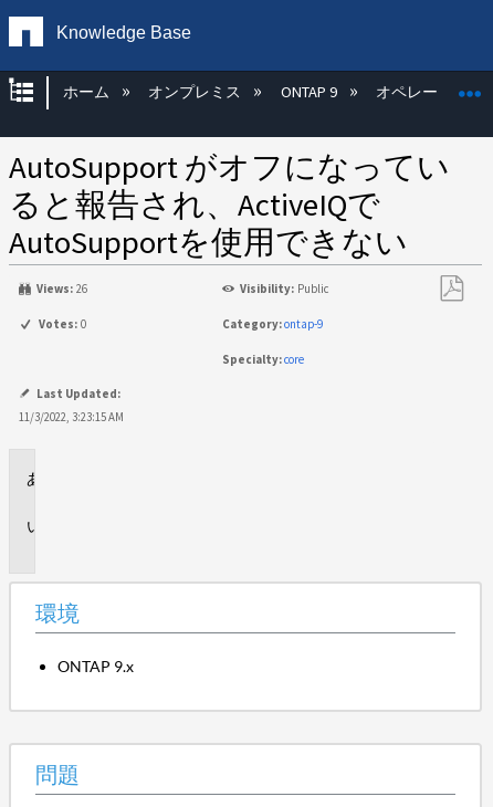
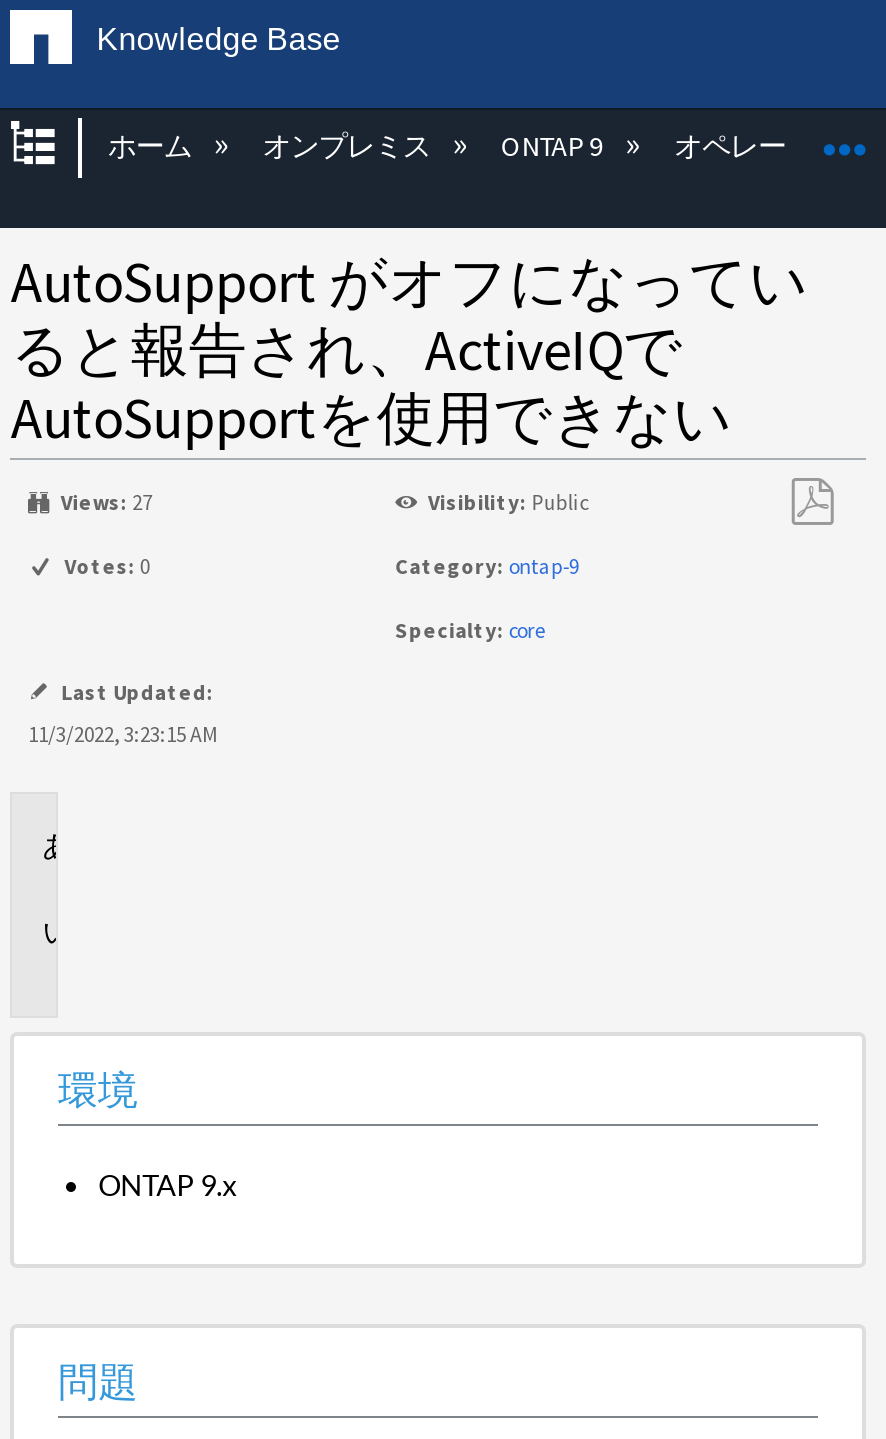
[37,281,87,296] Views: 26 -> [61,488,152,516] Views: 27

